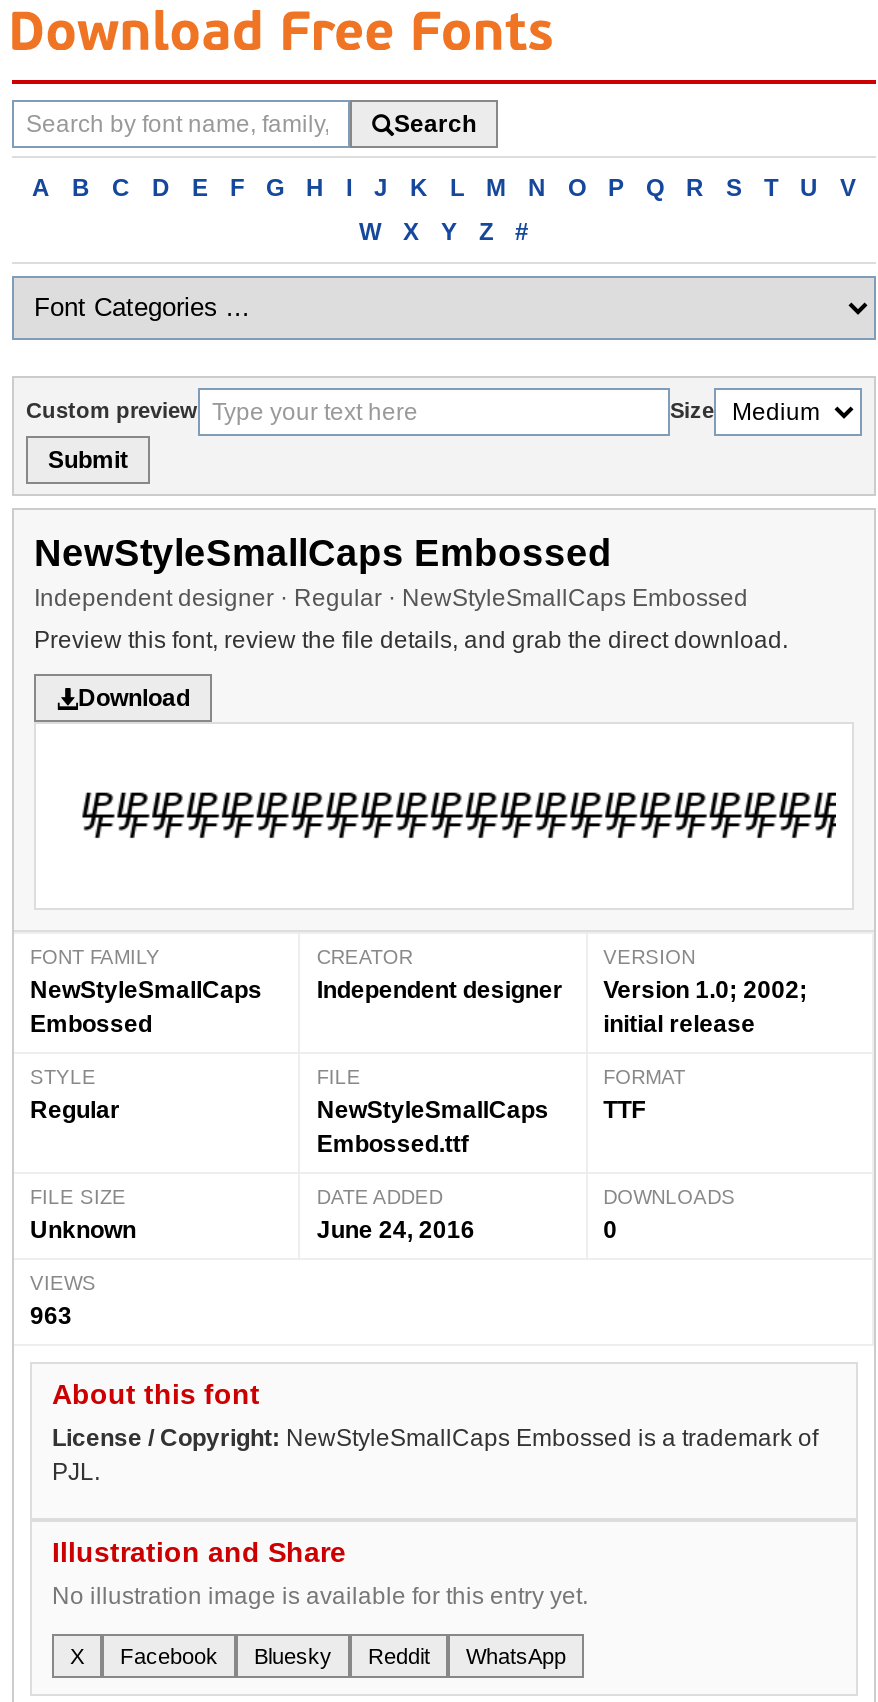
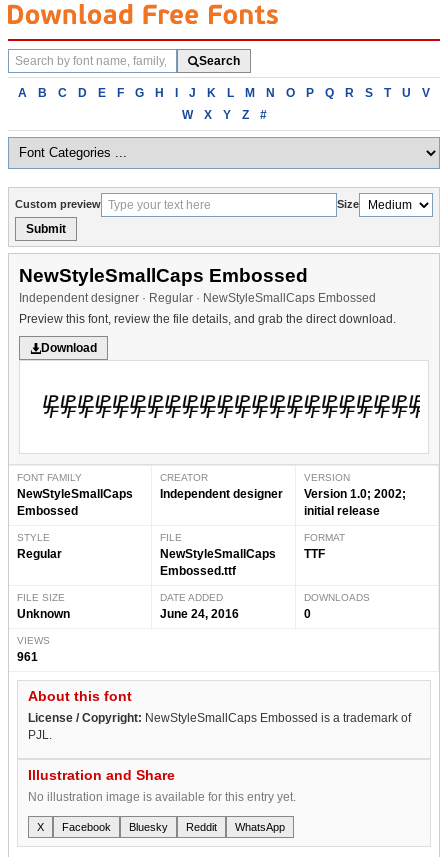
[30,1301,72,1329] 963 -> [17,650,38,664] 961

